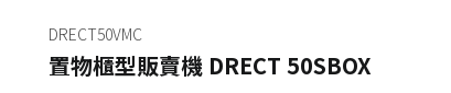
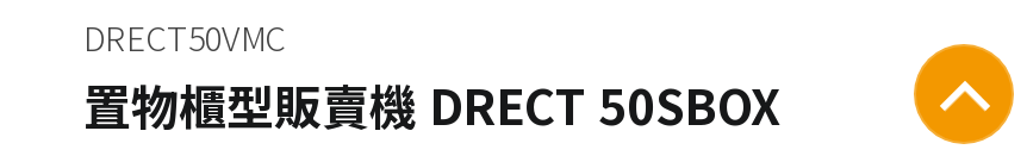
none -> [911,42,1016,147] [image]

